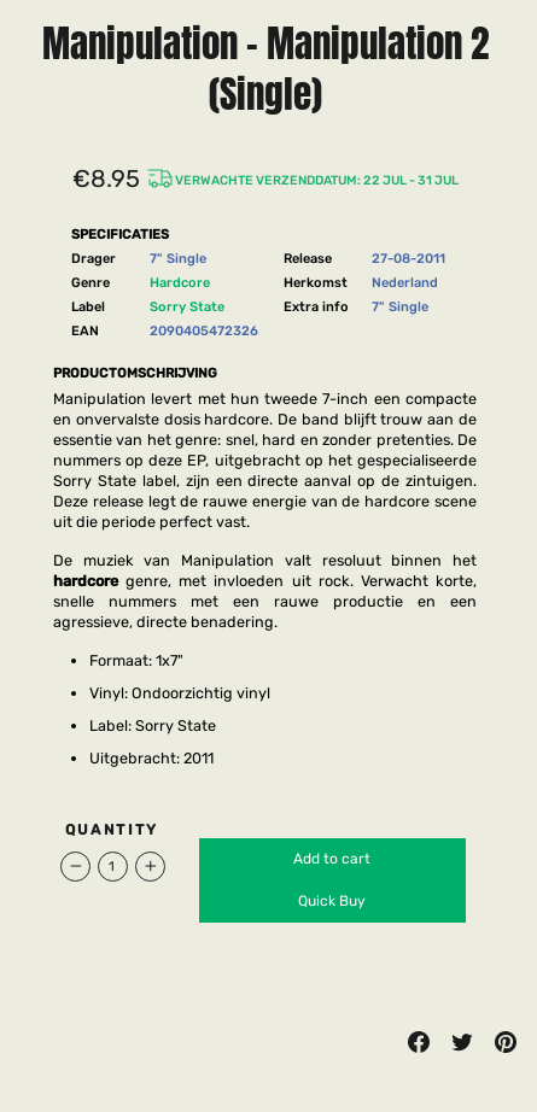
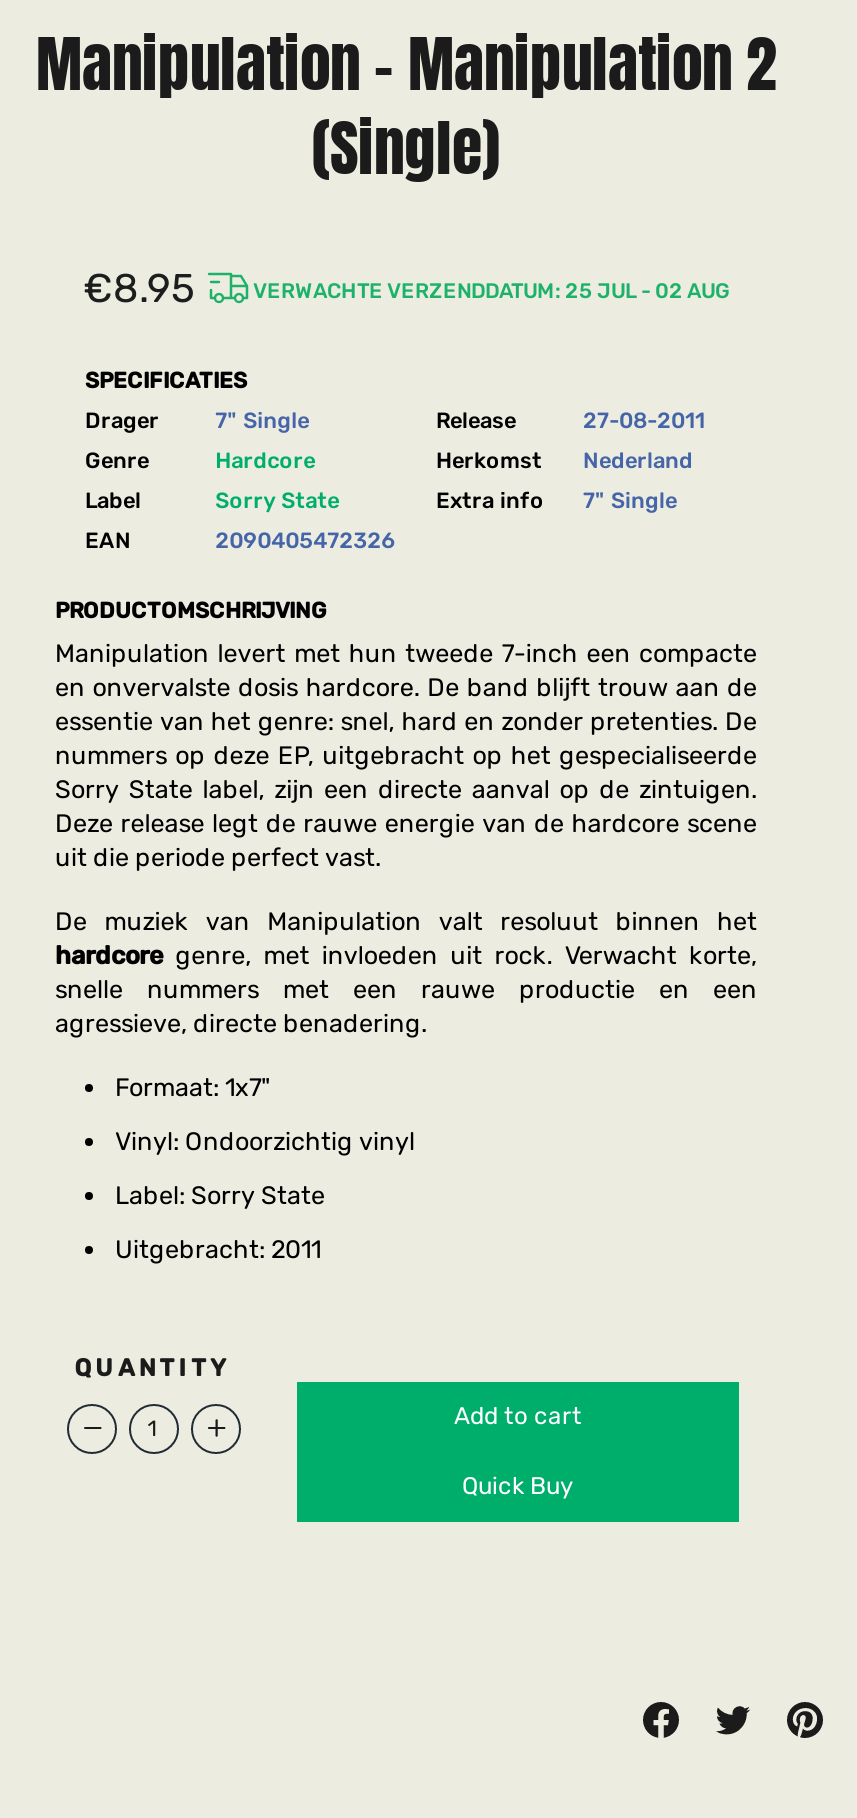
[174,172,458,188] VERWACHTE VERZENDDATUM: 22 JUL - 31 JUL -> [253,278,729,304] VERWACHTE VERZENDDATUM: 25 JUL - 02 AUG

